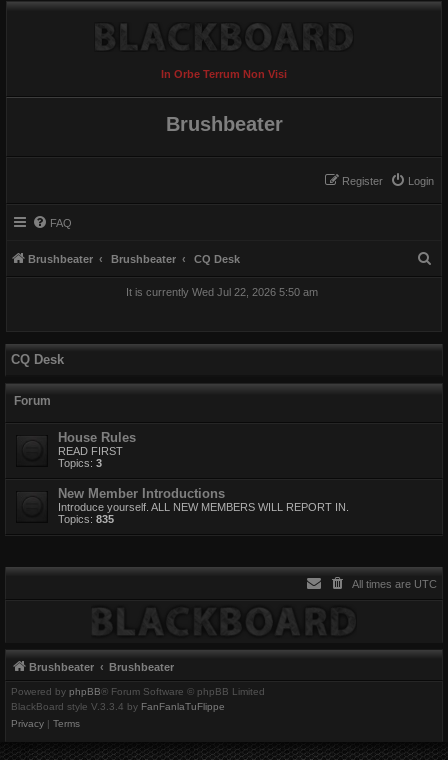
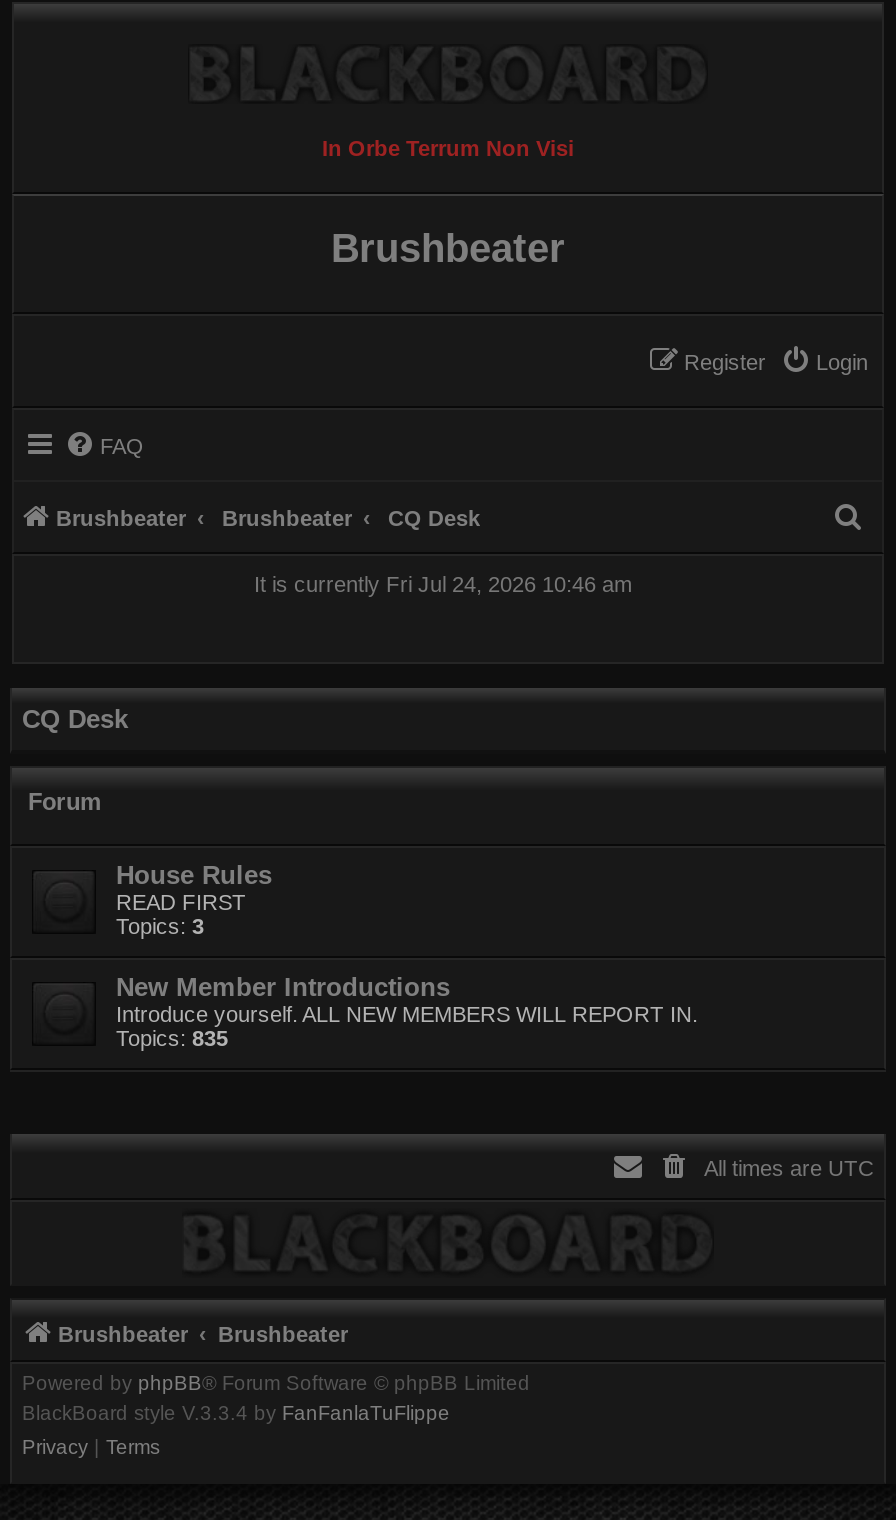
[125,286,317,298] It is currently Wed Jul 22, 2026 5:50 am -> [254,572,632,596] It is currently Fri Jul 24, 2026 10:46 am

